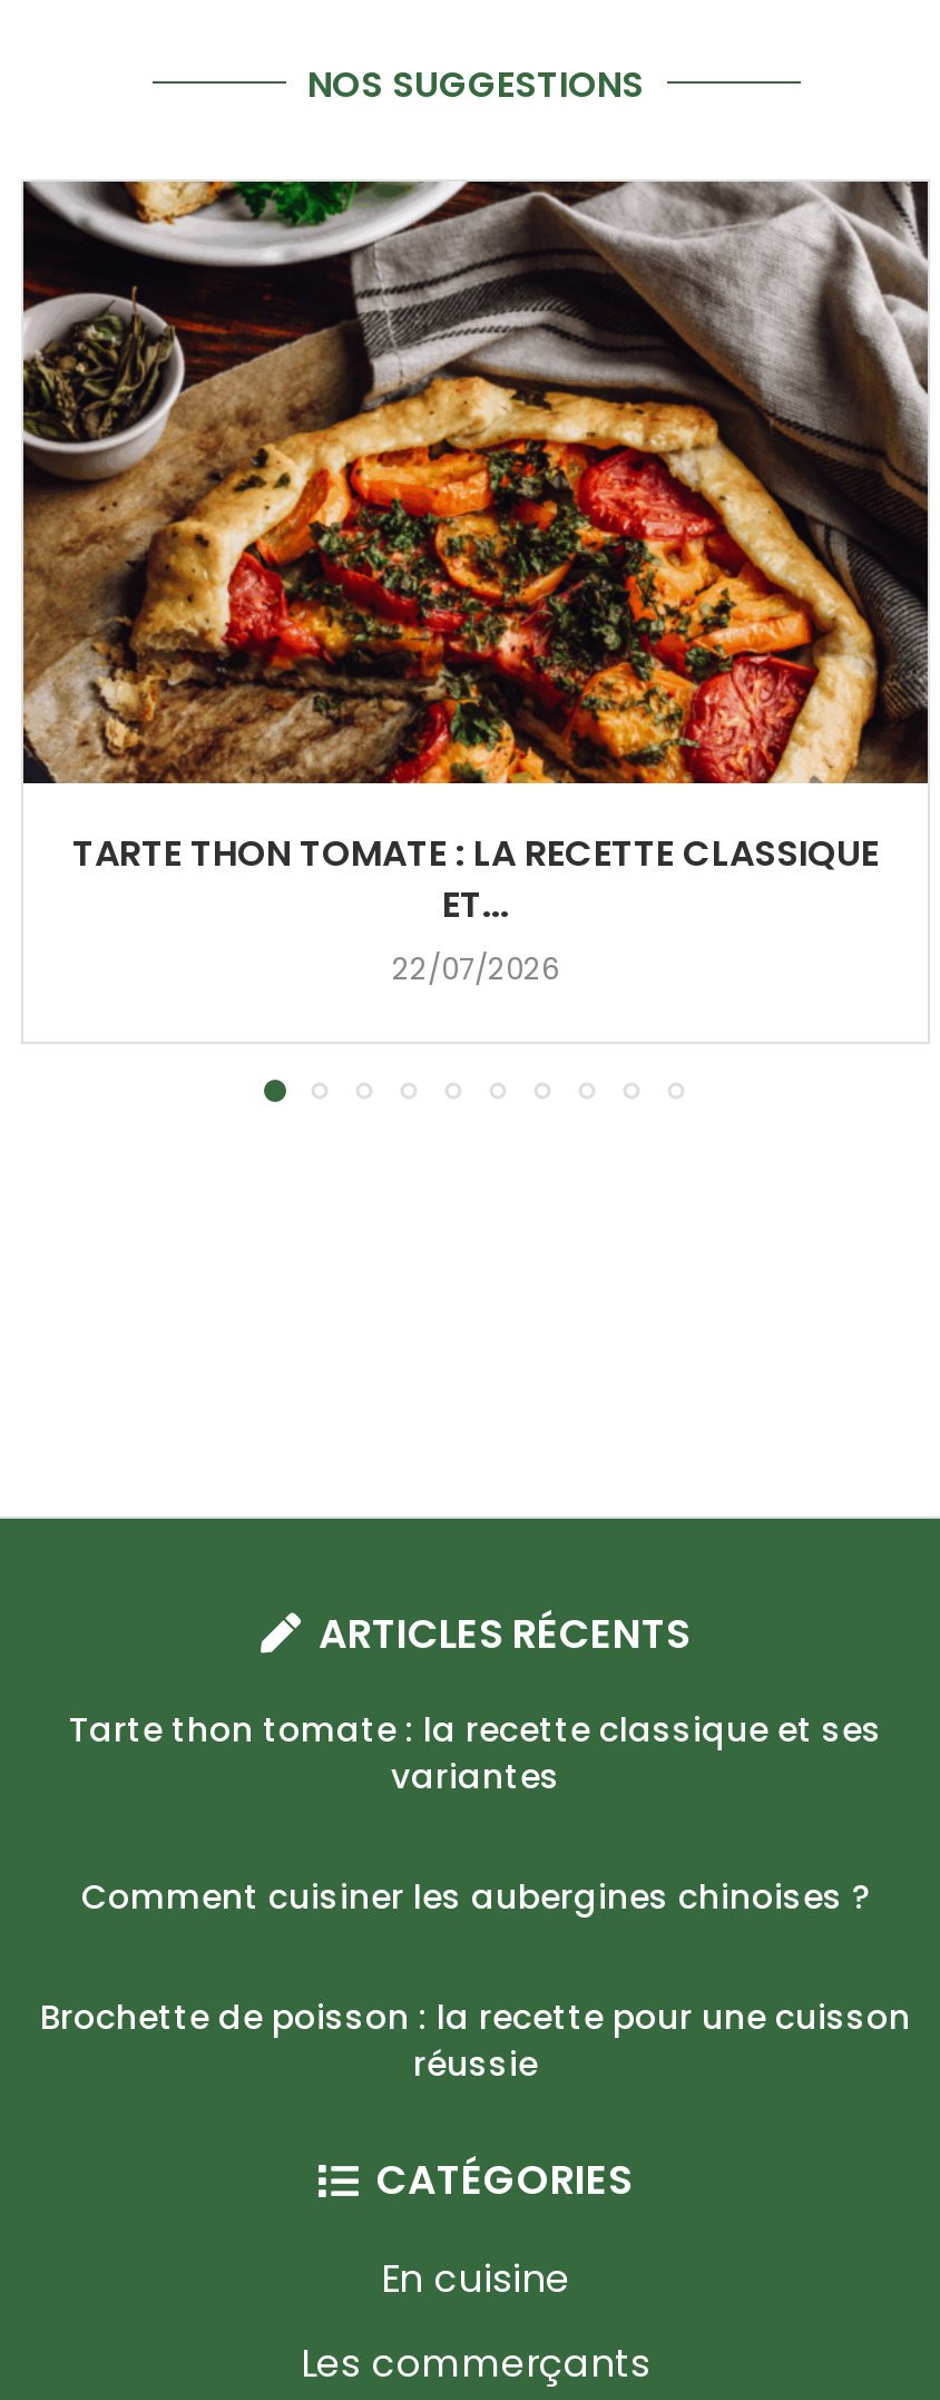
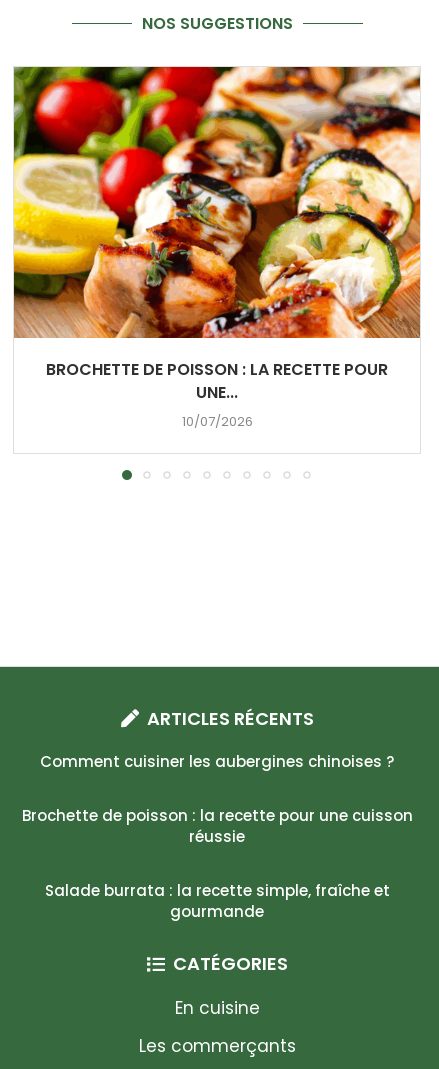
[21,178,930,992] [image] | TARTE THON TOMATE : LA RECETTE CLASSIQUE | ET... | 22/07/2026 -> [13,66,421,431] [image] | BROCHETTE DE POISSON : LA RECETTE POUR | UNE... | 10/07/2026
[69,1706,882,1799] Tarte thon tomate : la recette classique et ses | variantes -> none
moved [40,1873,911,2087] -> [21,751,412,847]: Comment cuisiner les aubergines chinoises ? | Brochette de poisson : la recette pour une cuisson | réussie
none -> [44,880,389,922] Salade burrata : la recette simple, fraîche et | gourmande

